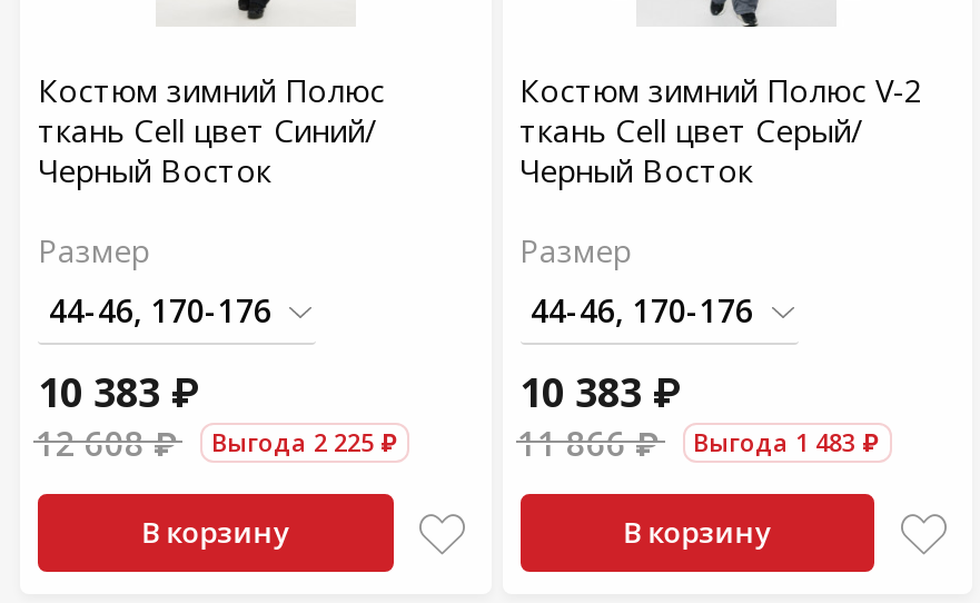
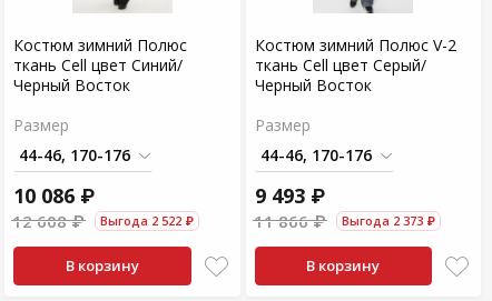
[38,365,200,418] 10 383 ₽ -> [13,182,95,209] 10 086 ₽
[519,365,682,418] 10 383 ₽ -> [254,182,324,209] 9 493 ₽
[36,421,398,465] 12 608 ₽ Выгода 2 225 ₽ -> [12,210,194,232] 12 608 ₽ Выгода 2 522 ₽
[693,425,880,458] Выгода 1 483 ₽ -> [341,212,435,229] Выгода 2 373 ₽

